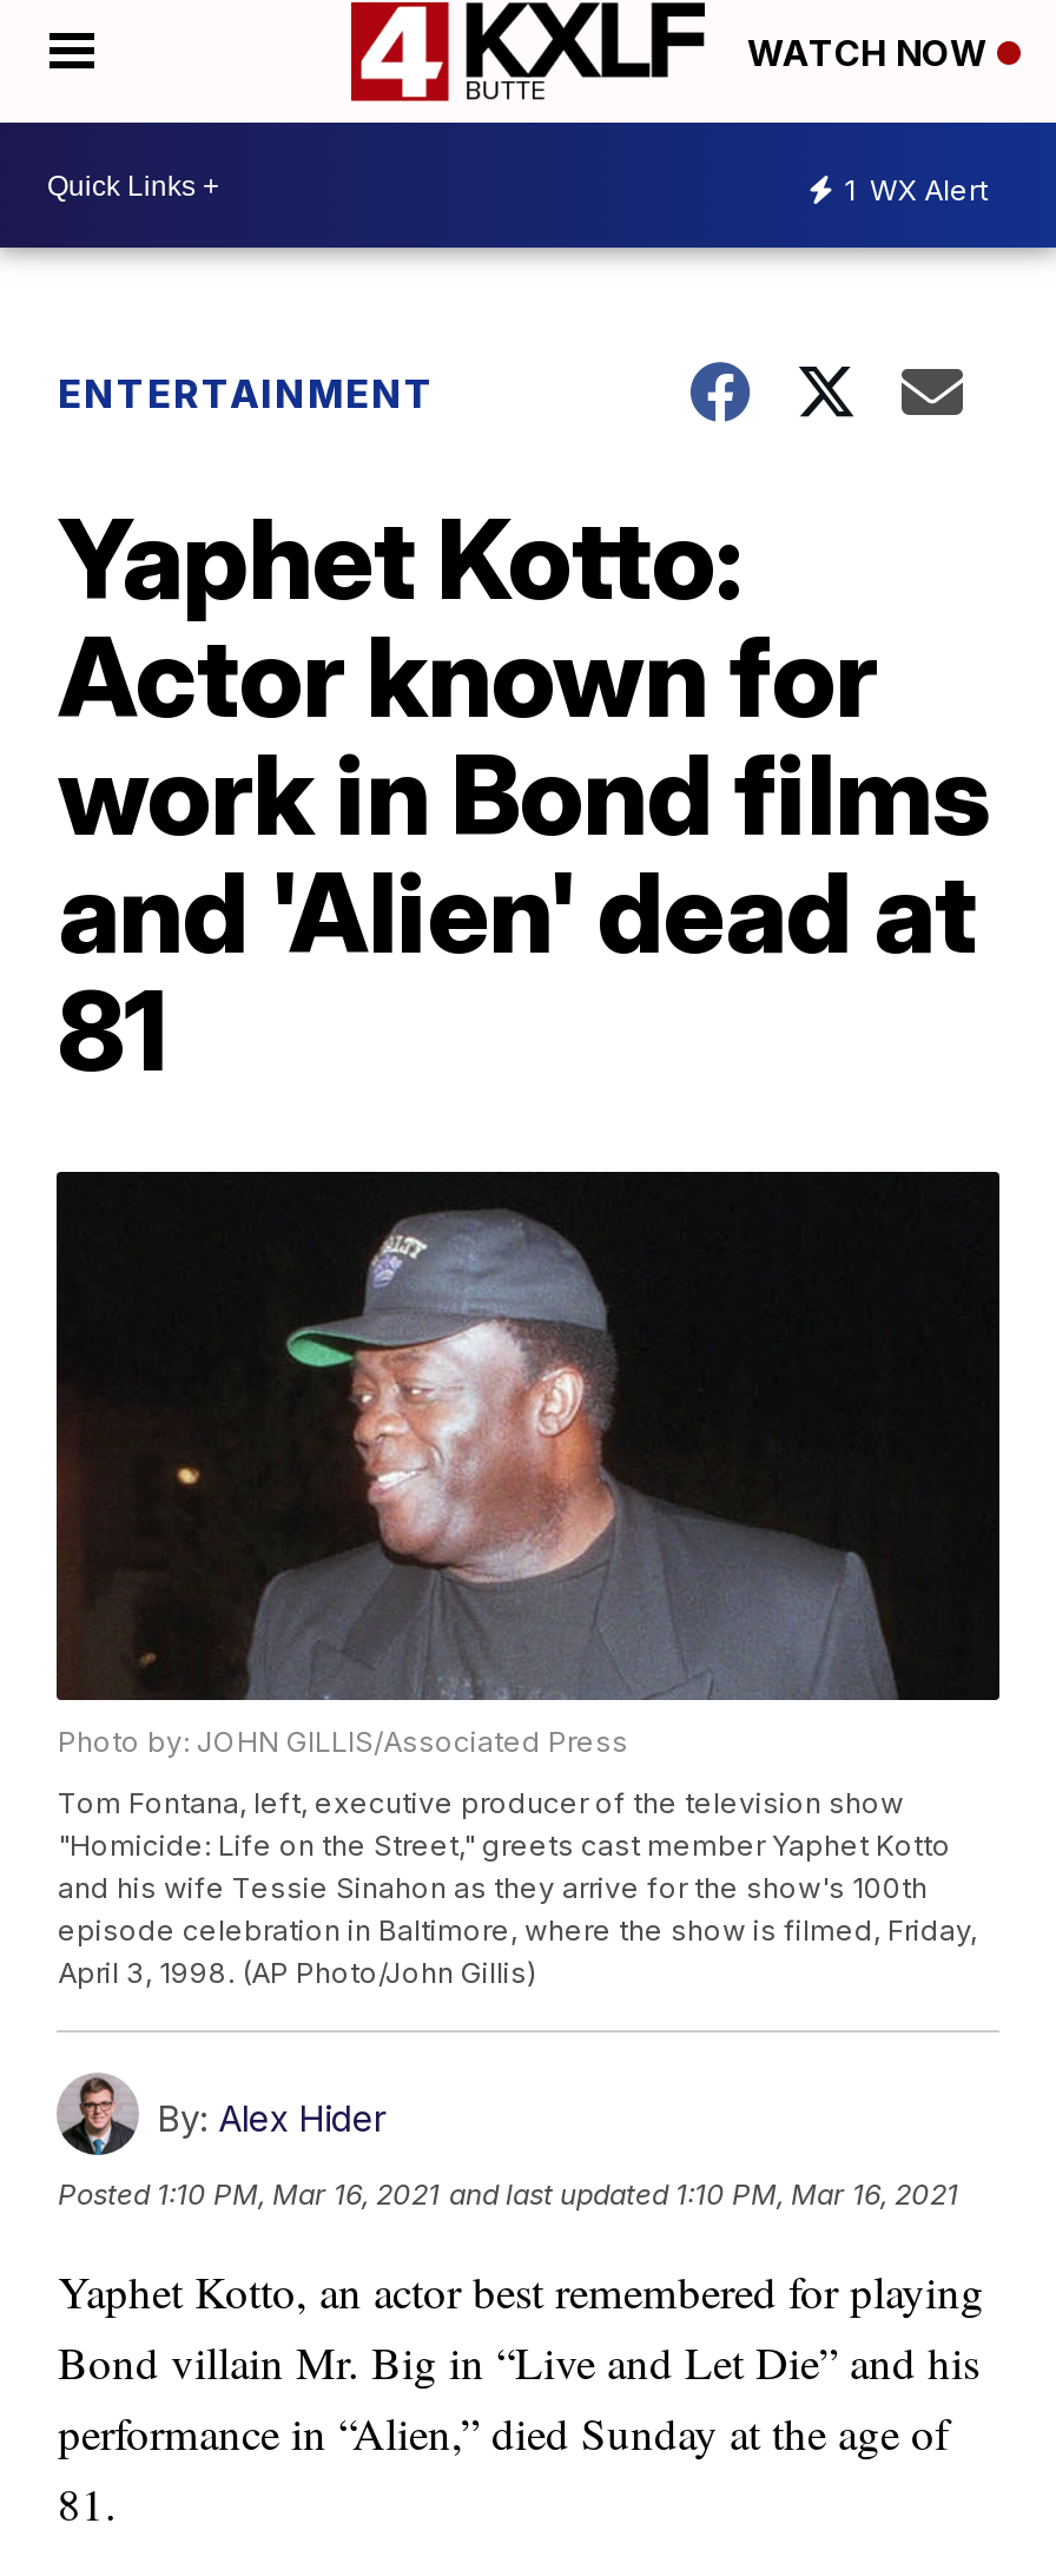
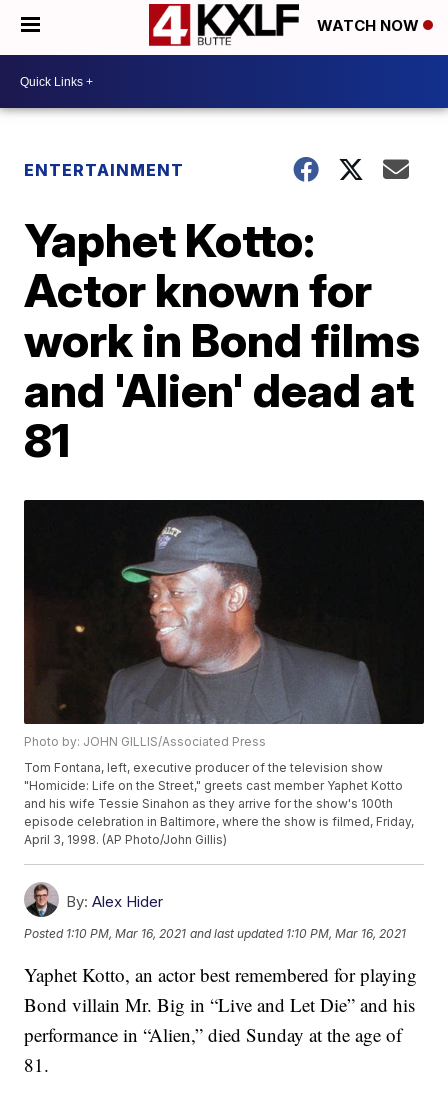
[844,171,988,206] 1 WX Alert -> none

